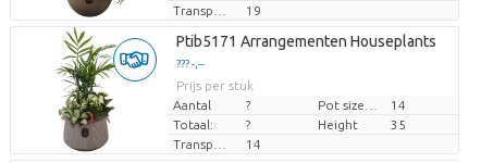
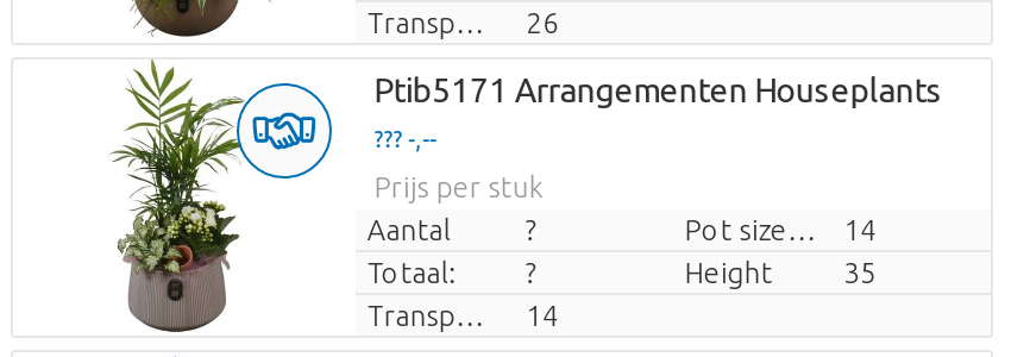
[246,4,261,18] 19 -> [526,8,559,39] 26

